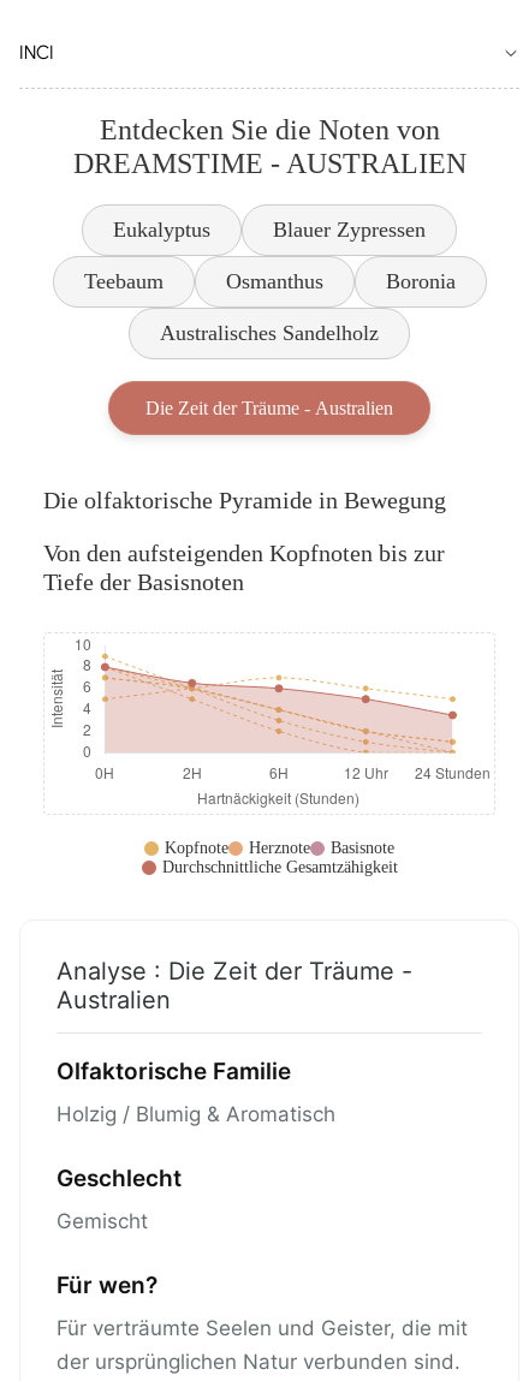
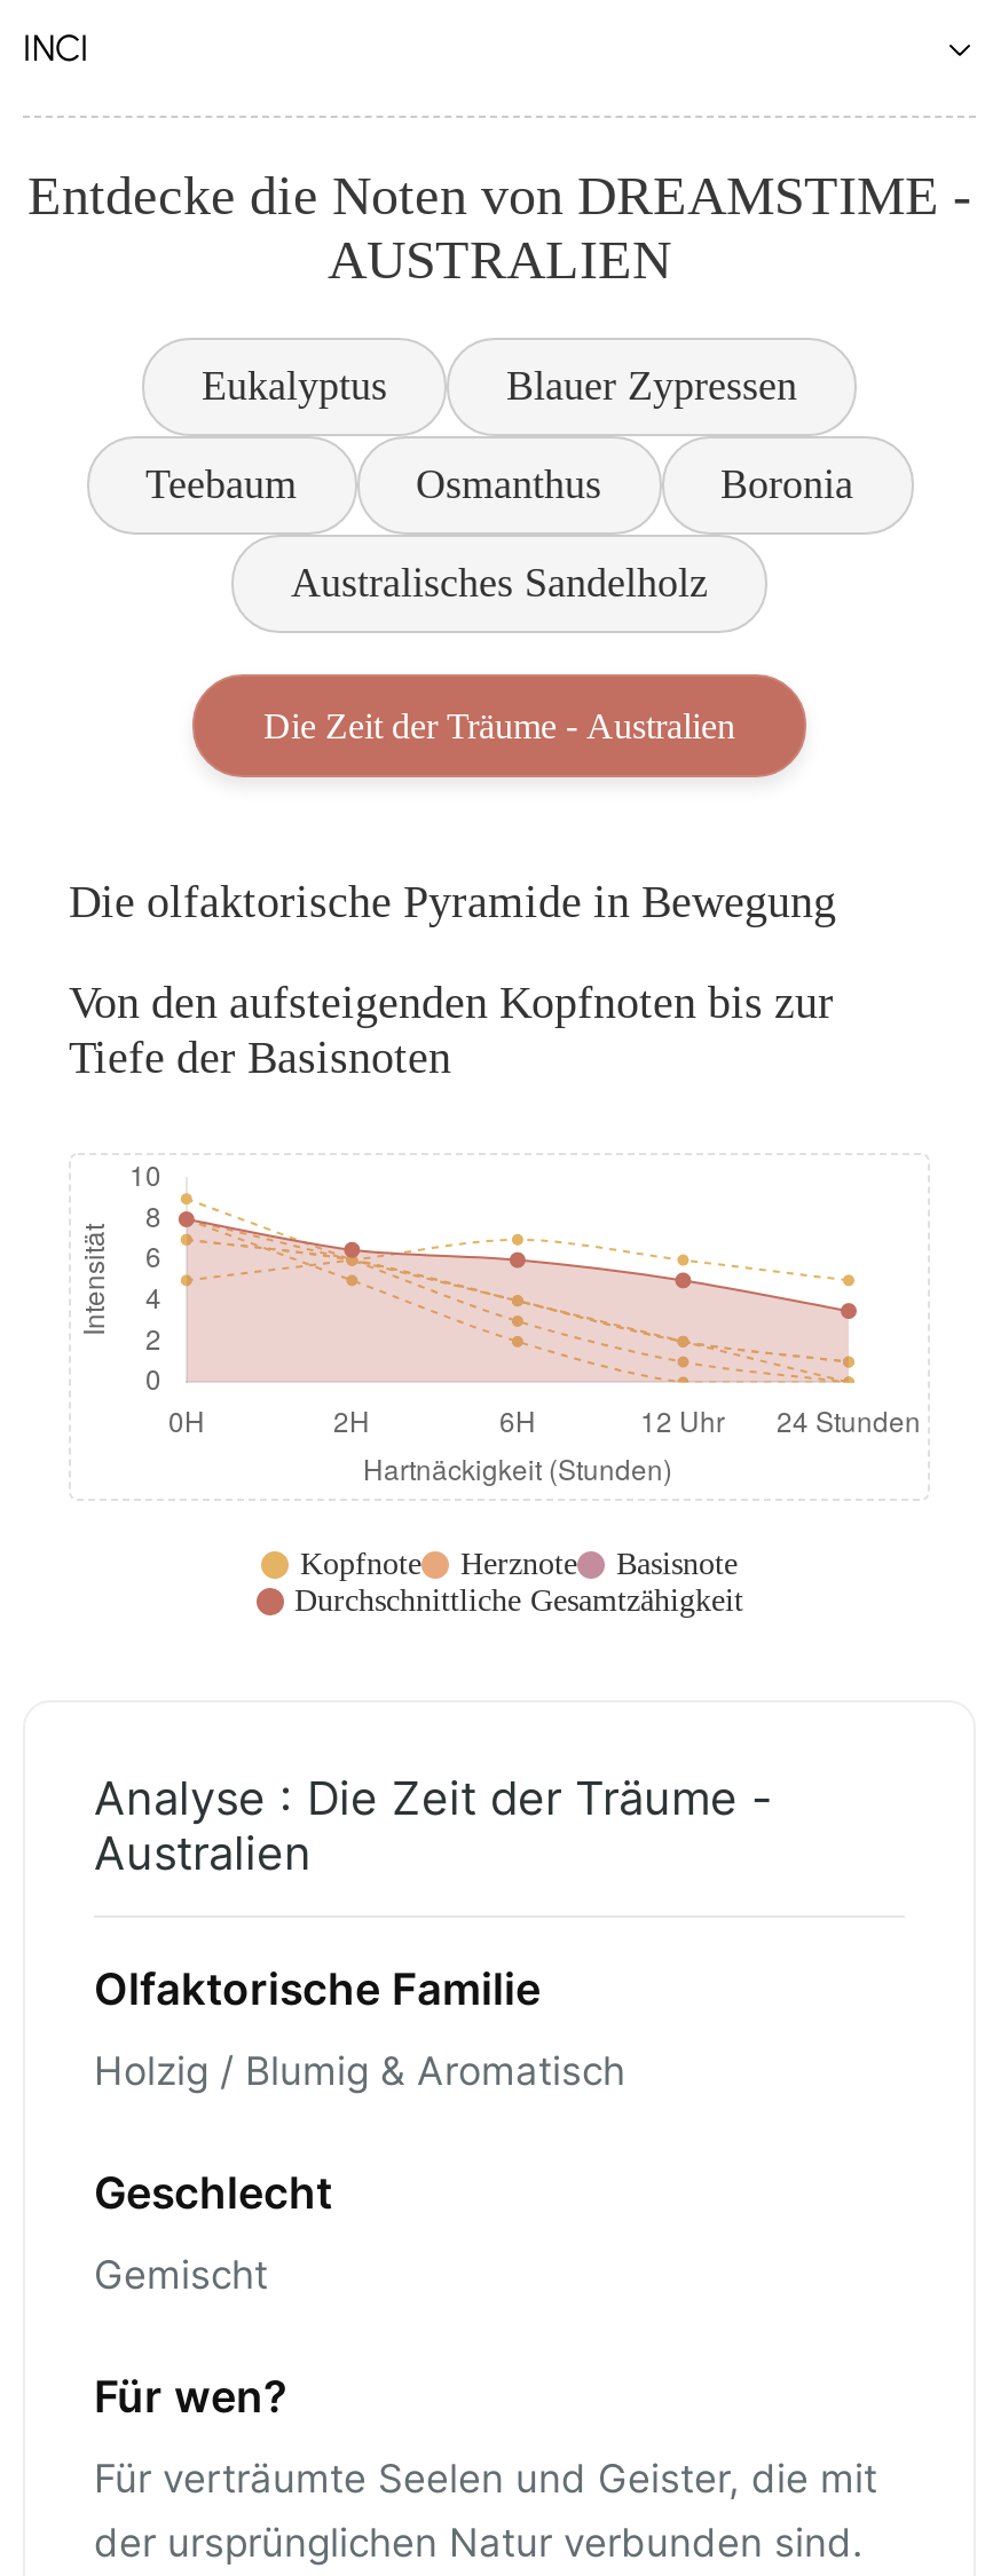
[73,114,466,179] Entdecken Sie die Noten von | DREAMSTIME - AUSTRALIEN -> [27,165,971,289] Entdecke die Noten von DREAMSTIME - | AUSTRALIEN

